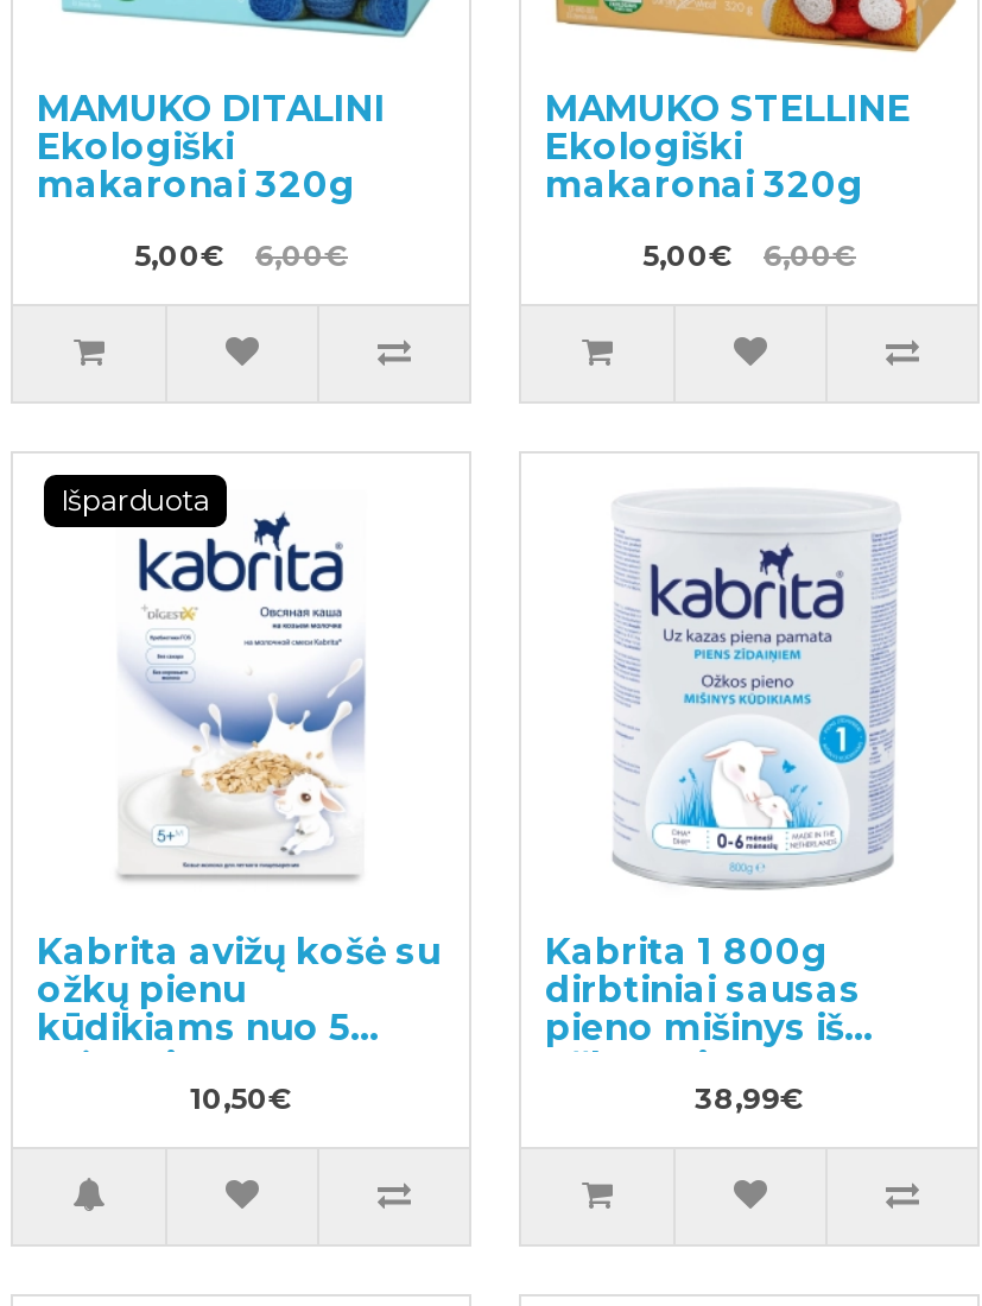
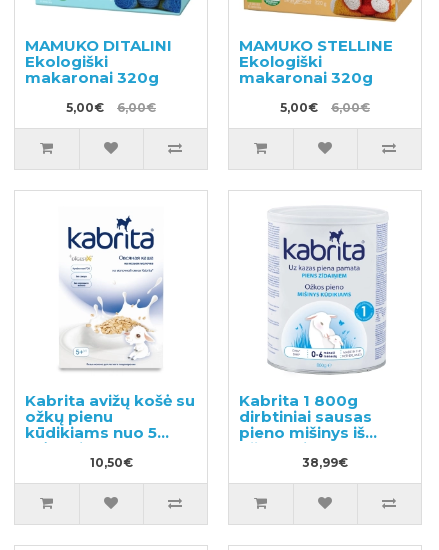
[61,482,210,518] Išparduota -> none

